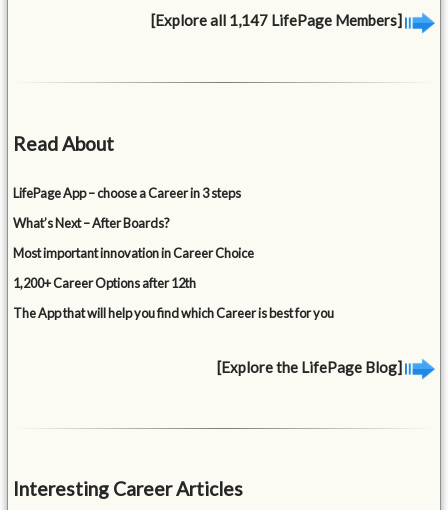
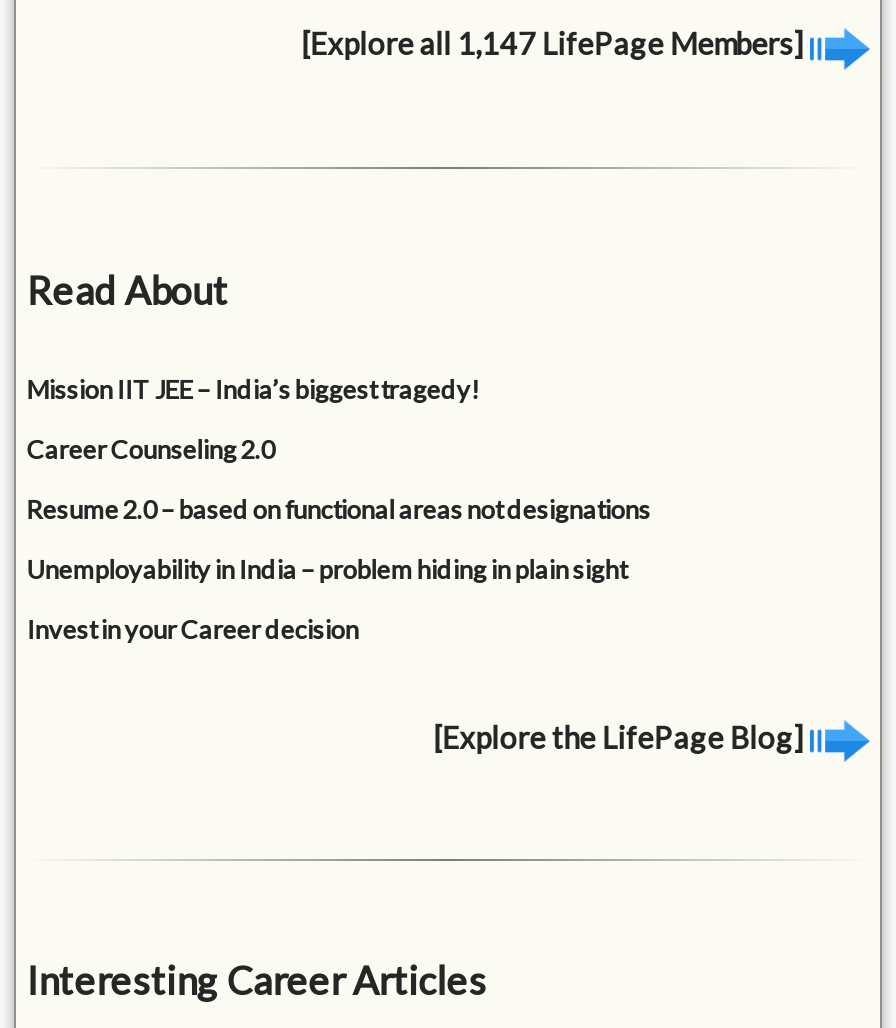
[13,185,241,201] LifePage App – choose a Career in 3 steps -> [26,372,480,404] Mission IIT JEE – India’s biggest tragedy!
[13,215,170,231] What’s Next – After Boards? -> [26,432,274,464] Career Counseling 2.0
[13,245,254,261] Most important innovation in Career Choice -> [26,492,650,524] Resume 2.0 – based on functional areas not designations
[13,275,196,291] 1,200+ Career Options after 12th -> [26,552,626,584] Unemployability in India – problem hiding in plain sight
[13,305,334,321] The App that will help you find which Career is best for you -> [26,612,358,644] Invest in your Career decision

